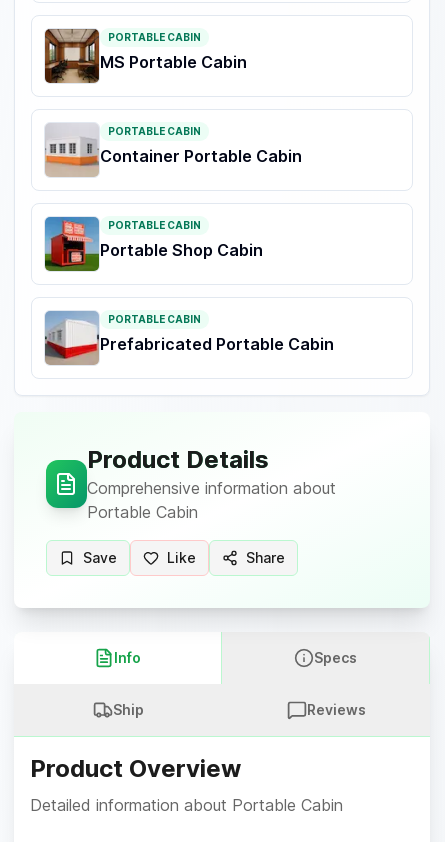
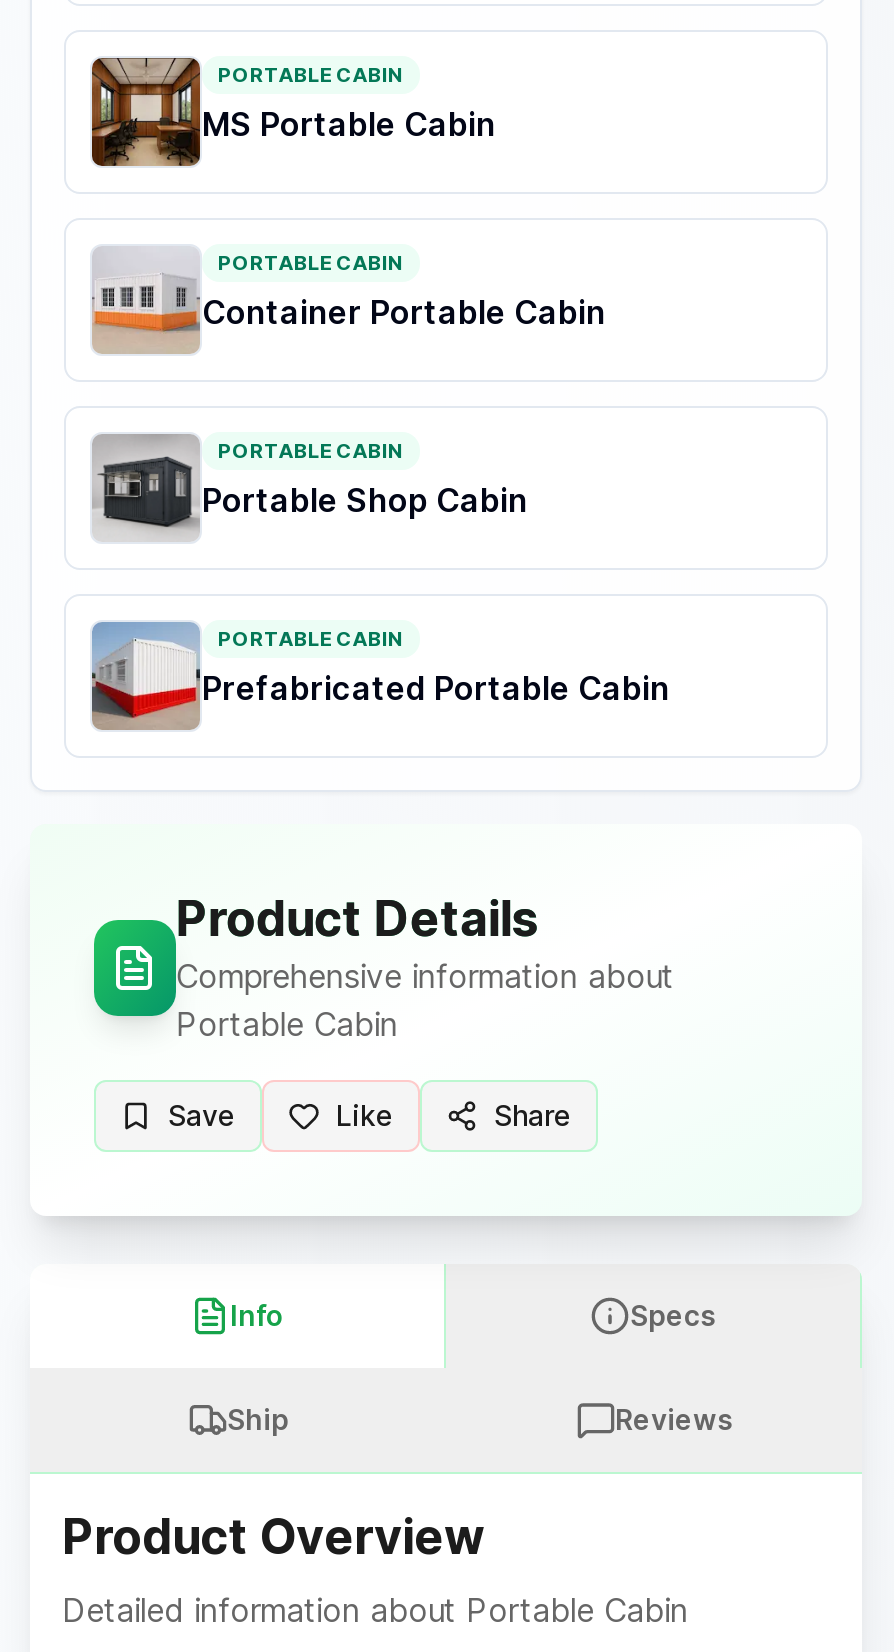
[44,216,100,272] [image] -> [92,432,200,542] [image]

